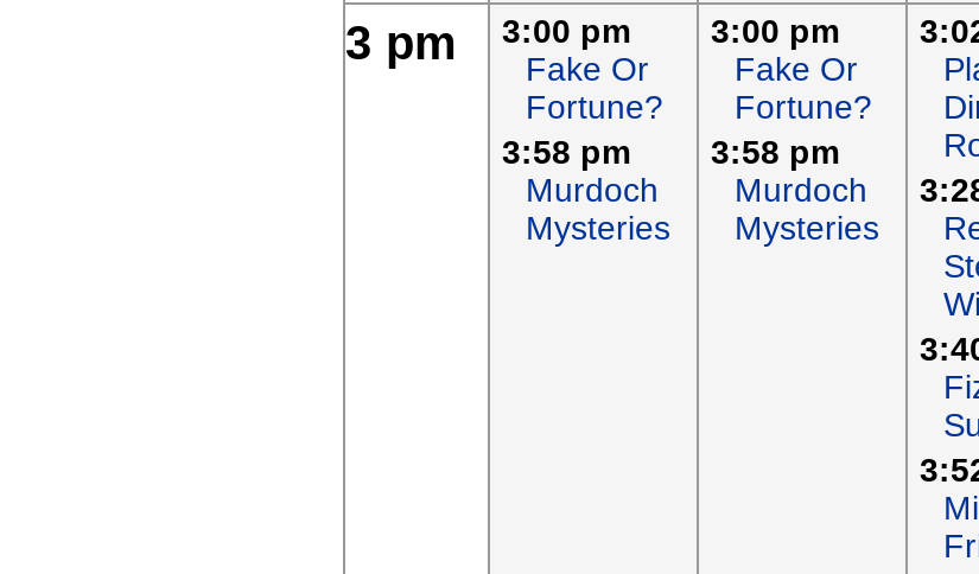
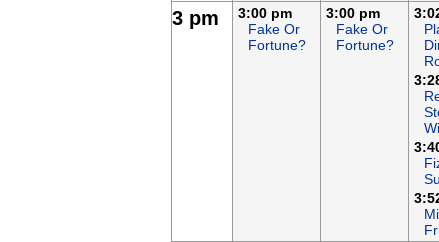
[502,133,670,247] 3:58 pm | Murdoch | Mysteries -> none
[711,133,879,247] 3:58 pm | Murdoch | Mysteries -> none

